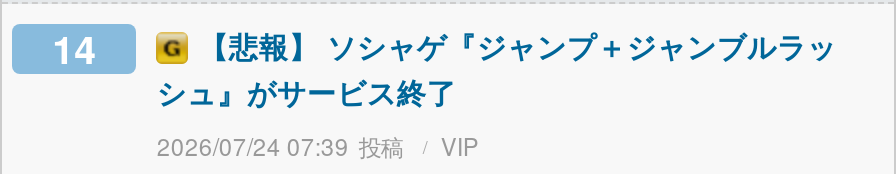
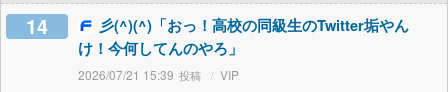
[157,24,837,162] 【悲報】 ソシャゲ『ジャンプ＋ジャンブルラッ | シュ』がサービス終了 | 2026/07/24 07:39 -> [78,14,409,83] 彡(^)(^)「おっ！高校の同級生のTwitter垢やん | け！今何してんのやろ」 | 2026/07/21 15:39

